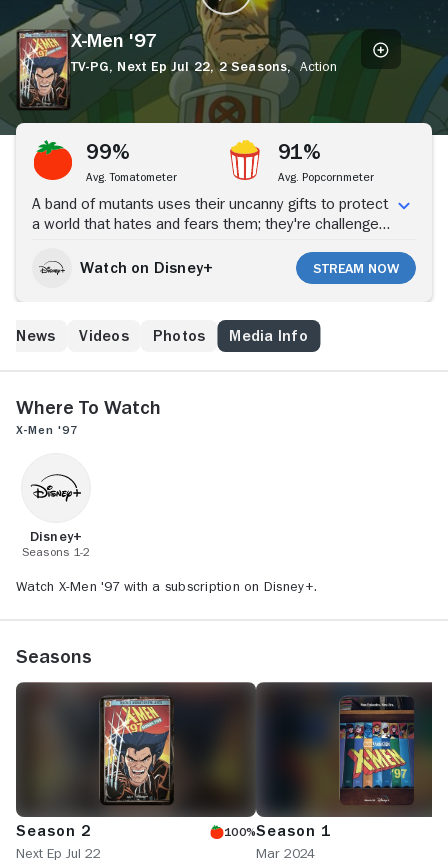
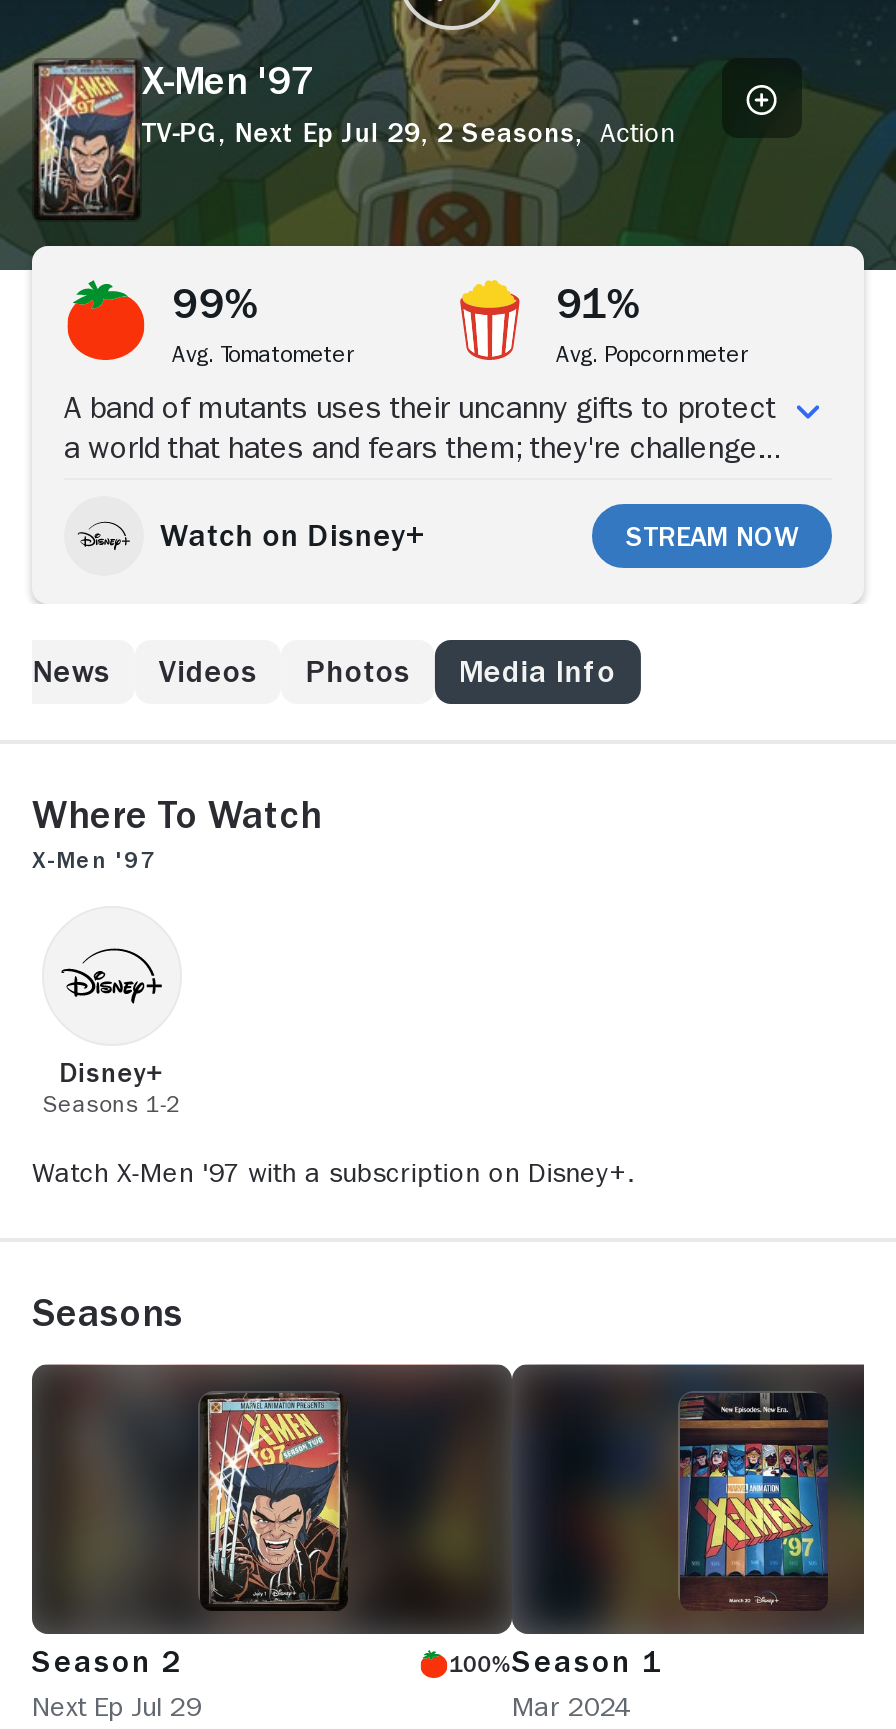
[71,59,337,73] TV-PG, Next Ep Jul 22, 2 Seasons, Action -> [142,118,674,146] TV-PG, Next Ep Jul 29, 2 Seasons, Action
[16,846,101,860] Next Ep Jul 22 -> [32,1692,202,1720] Next Ep Jul 29

